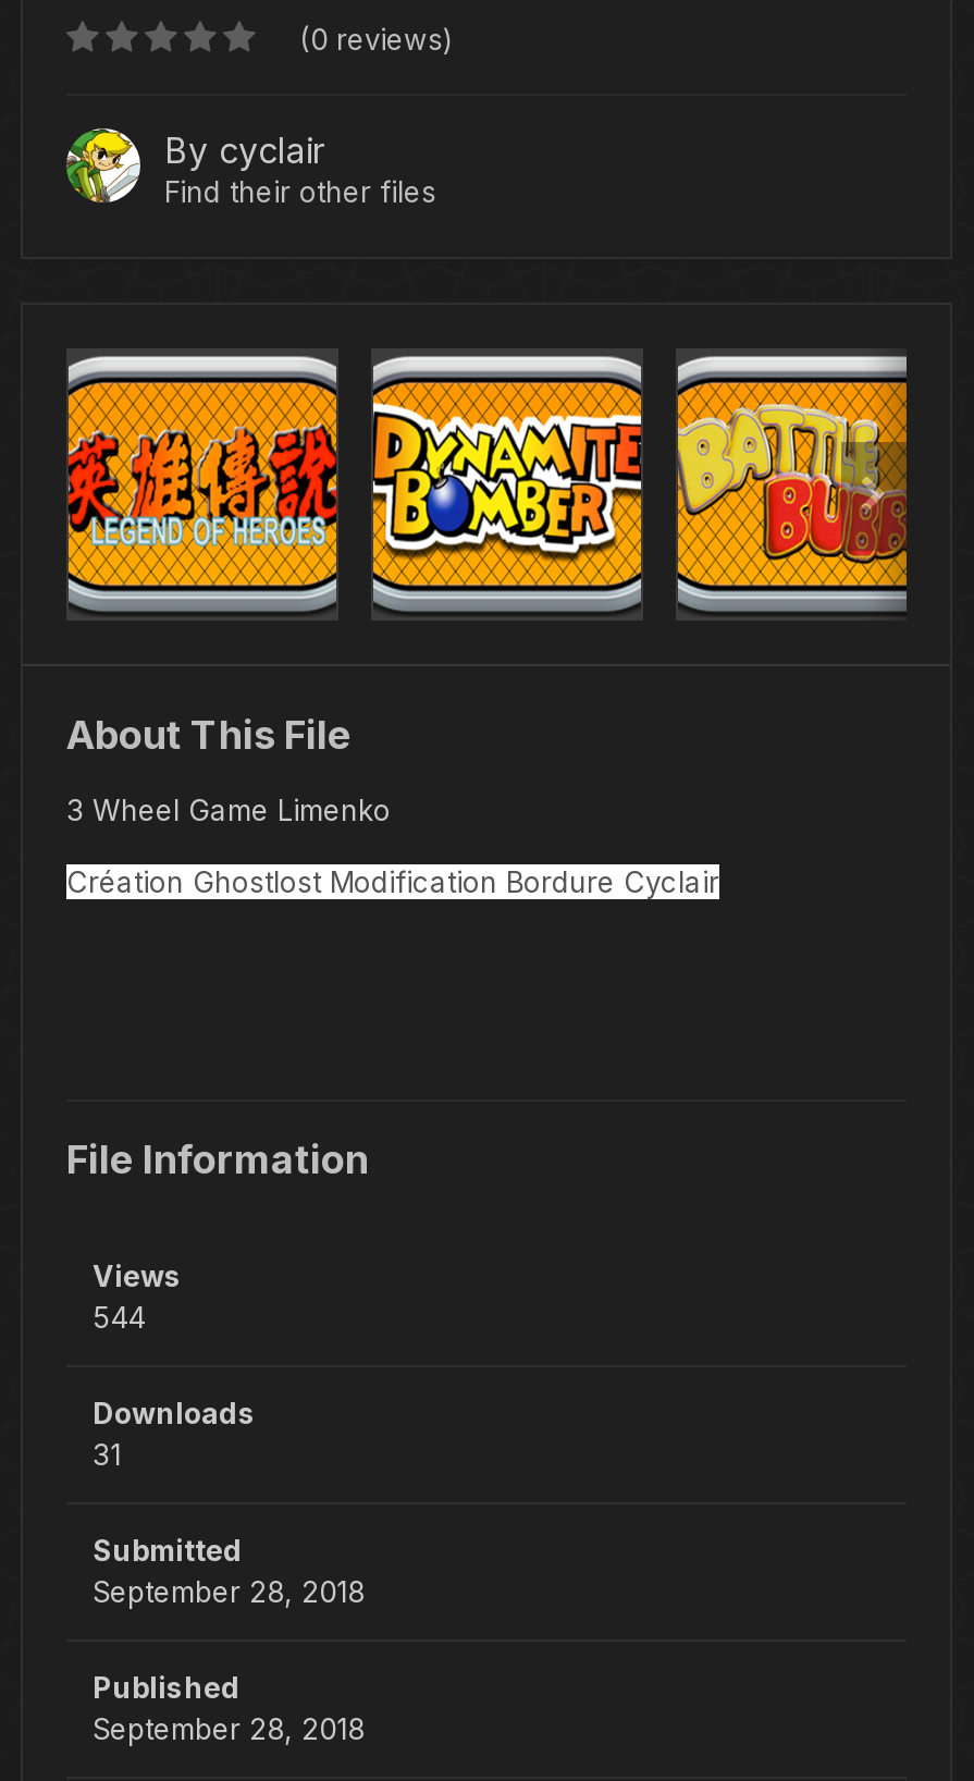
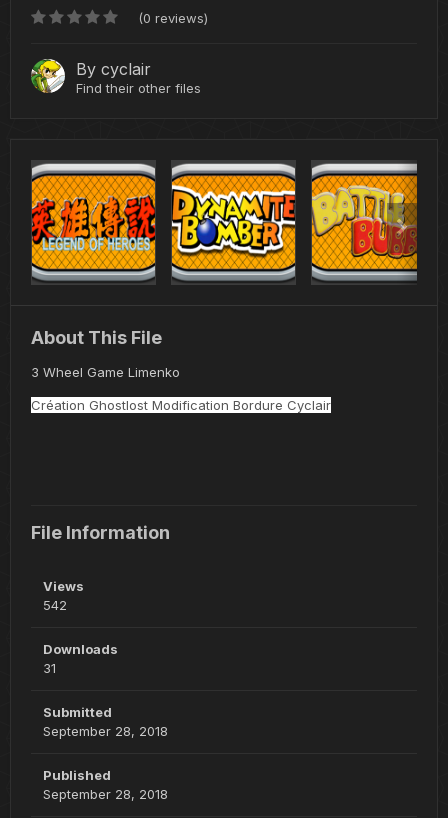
[93,1301,145,1336] 544 -> [43,597,67,613] 542

